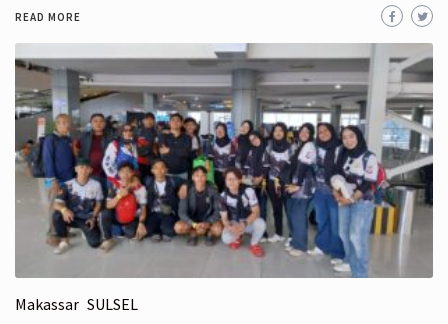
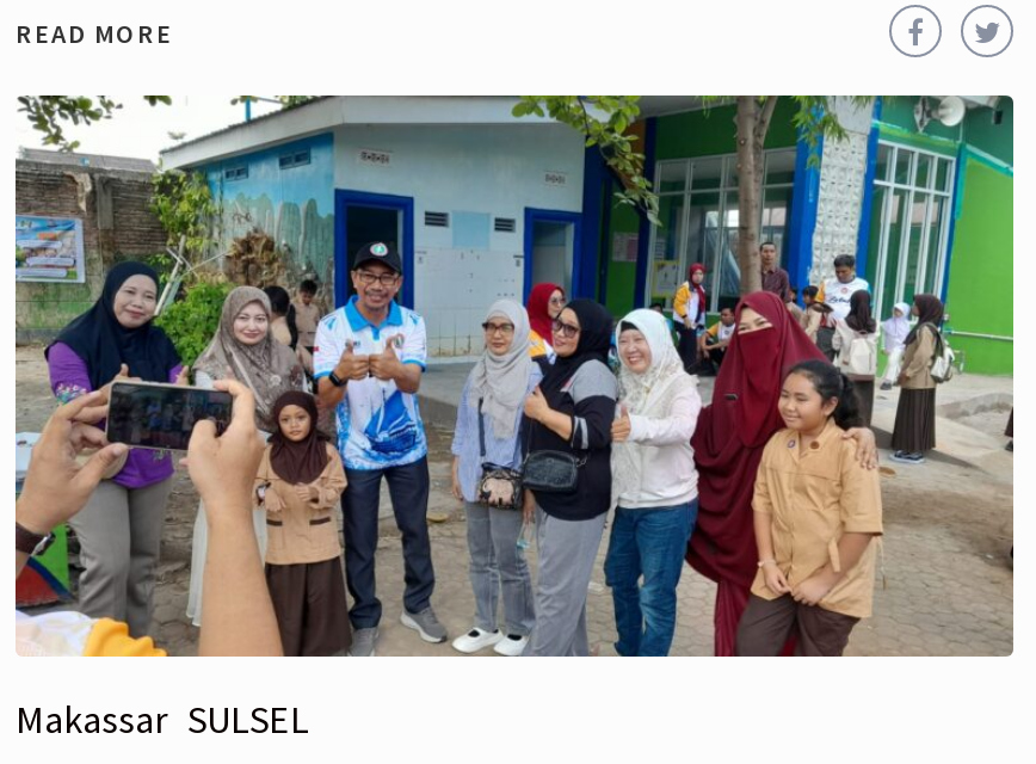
[14,42,434,279] [image] -> [13,93,1016,657] [image]

